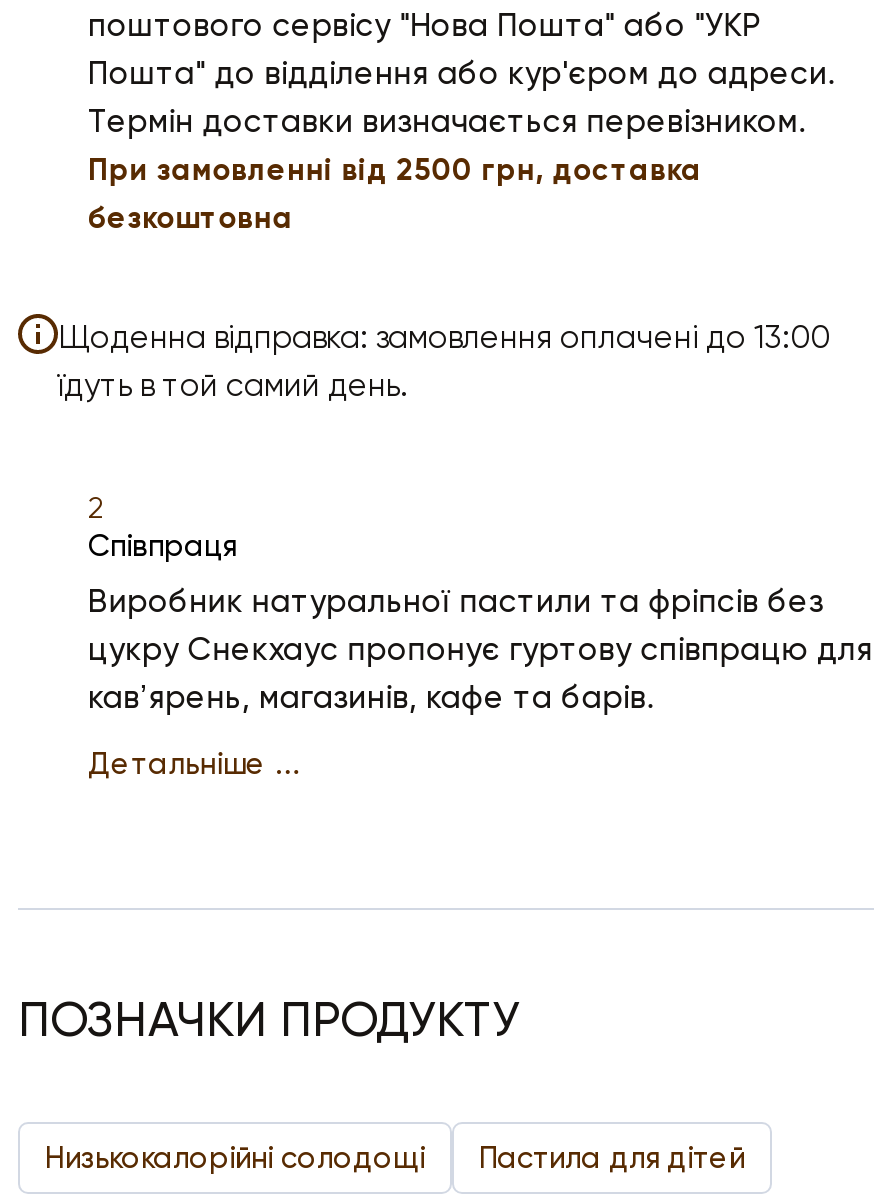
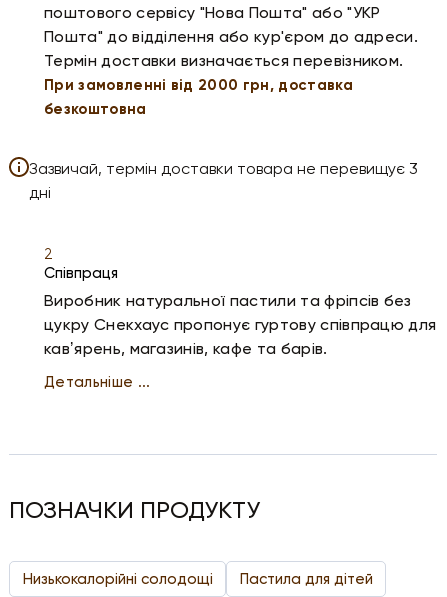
[88,152,702,188] При замовленні від 2500 грн, доставка -> [44,76,353,94] При замовленні від 2000 грн, доставка
[58,318,830,404] Щоденна відправка: замовлення оплачені до 13:00 | їдуть в той самий день. -> [29,159,418,202] Зазвичай, термін доставки товара не перевищує 3 | дні

